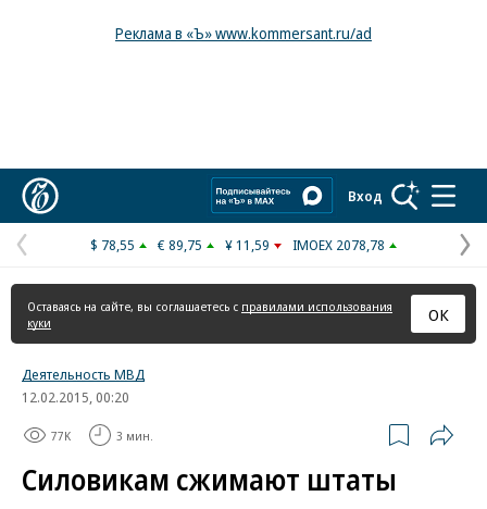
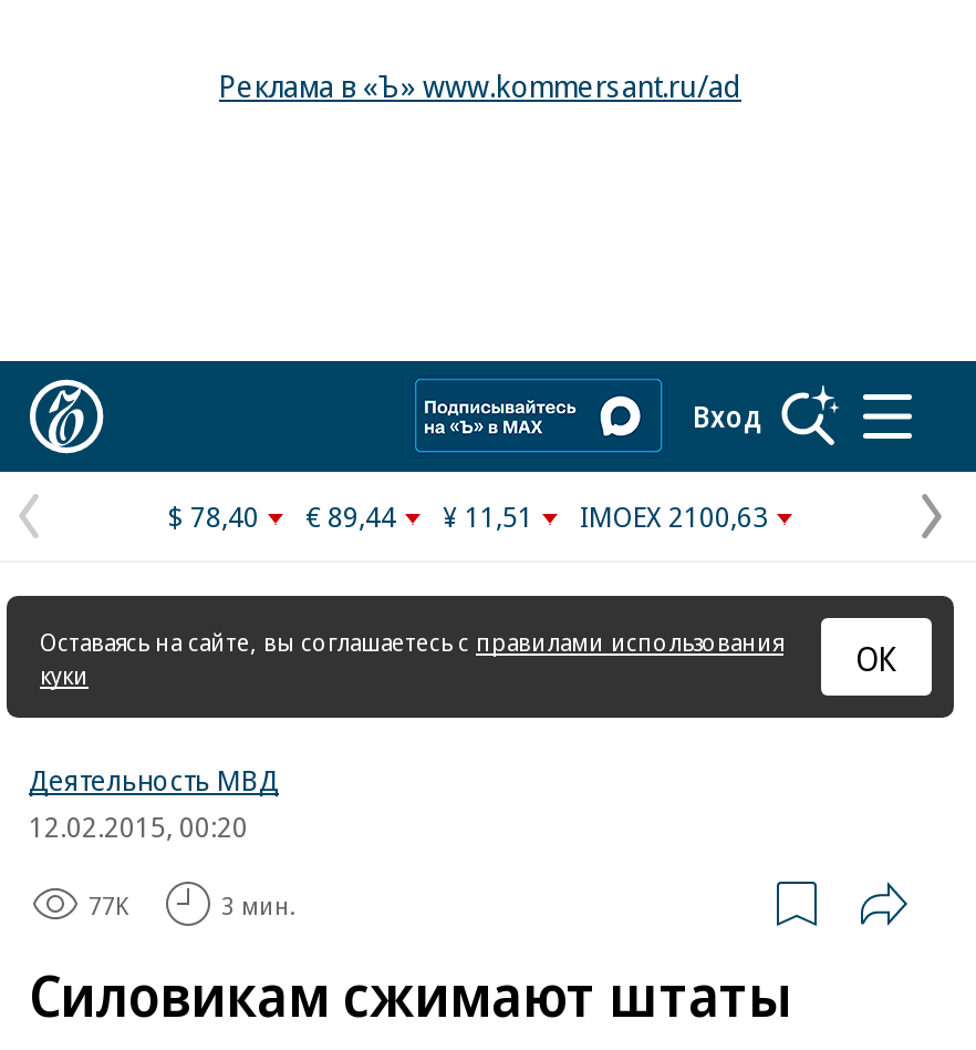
[90,235,135,254] $ 78,55 -> [168,496,259,536] $ 78,40
[158,235,202,254] € 89,75 -> [305,496,396,536] € 89,44
[225,235,270,254] ¥ 11,59 -> [443,496,533,536] ¥ 11,51
[292,235,385,254] IMOEX 2078,78 -> [580,496,768,536] IMOEX 2100,63

